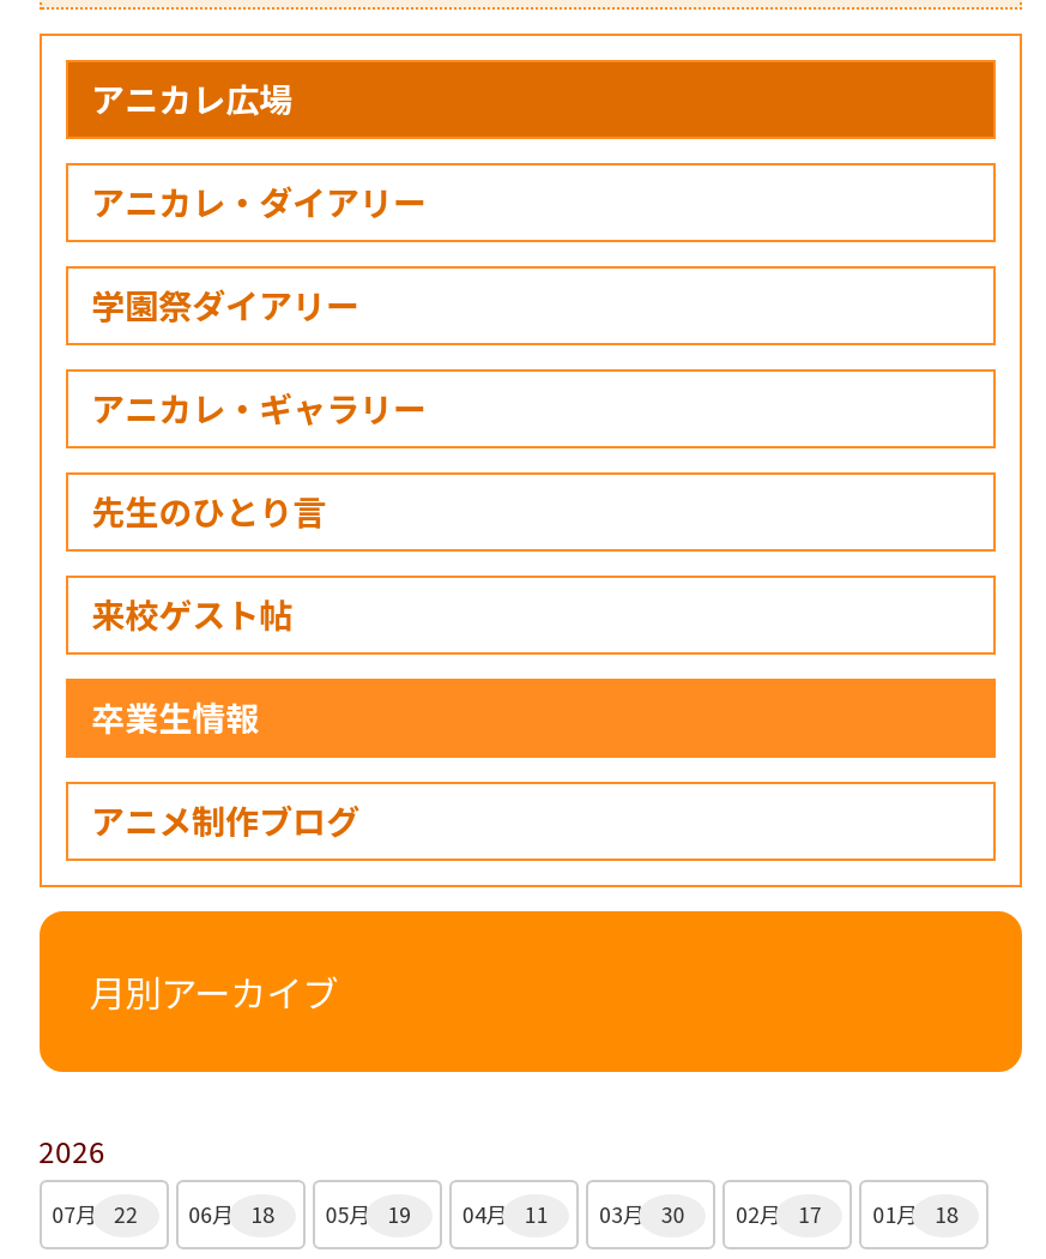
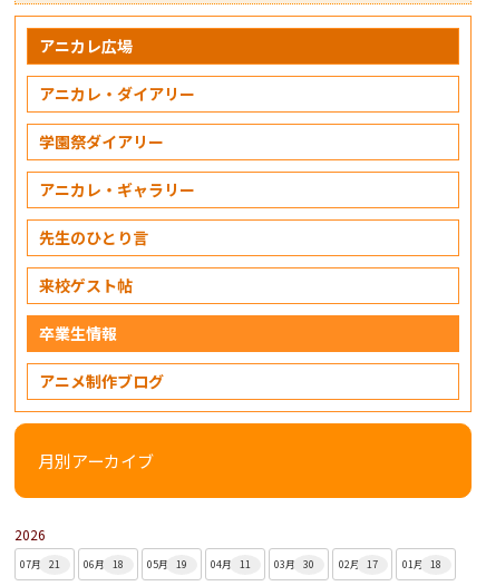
[52,1199,958,1230] 07月 22 06月 18 05月 19 04月 11 03月 30 02月 17 01月 18 -> [20,557,442,572] 07月 21 06月 18 05月 19 04月 11 03月 30 02月 17 01月 18

